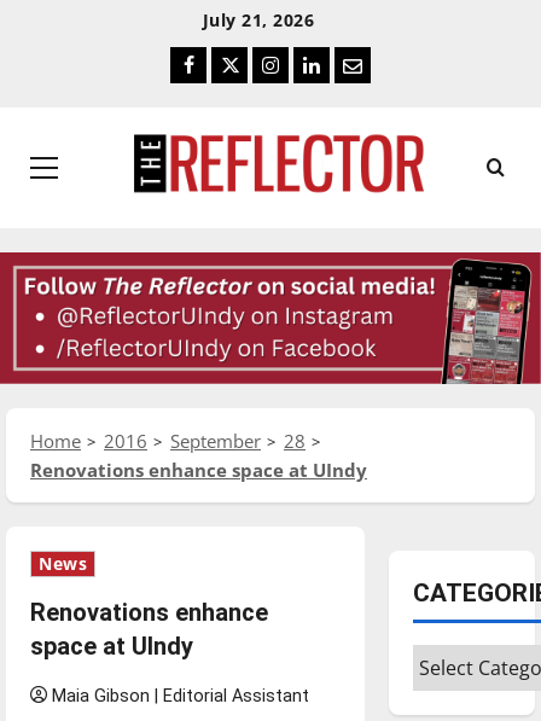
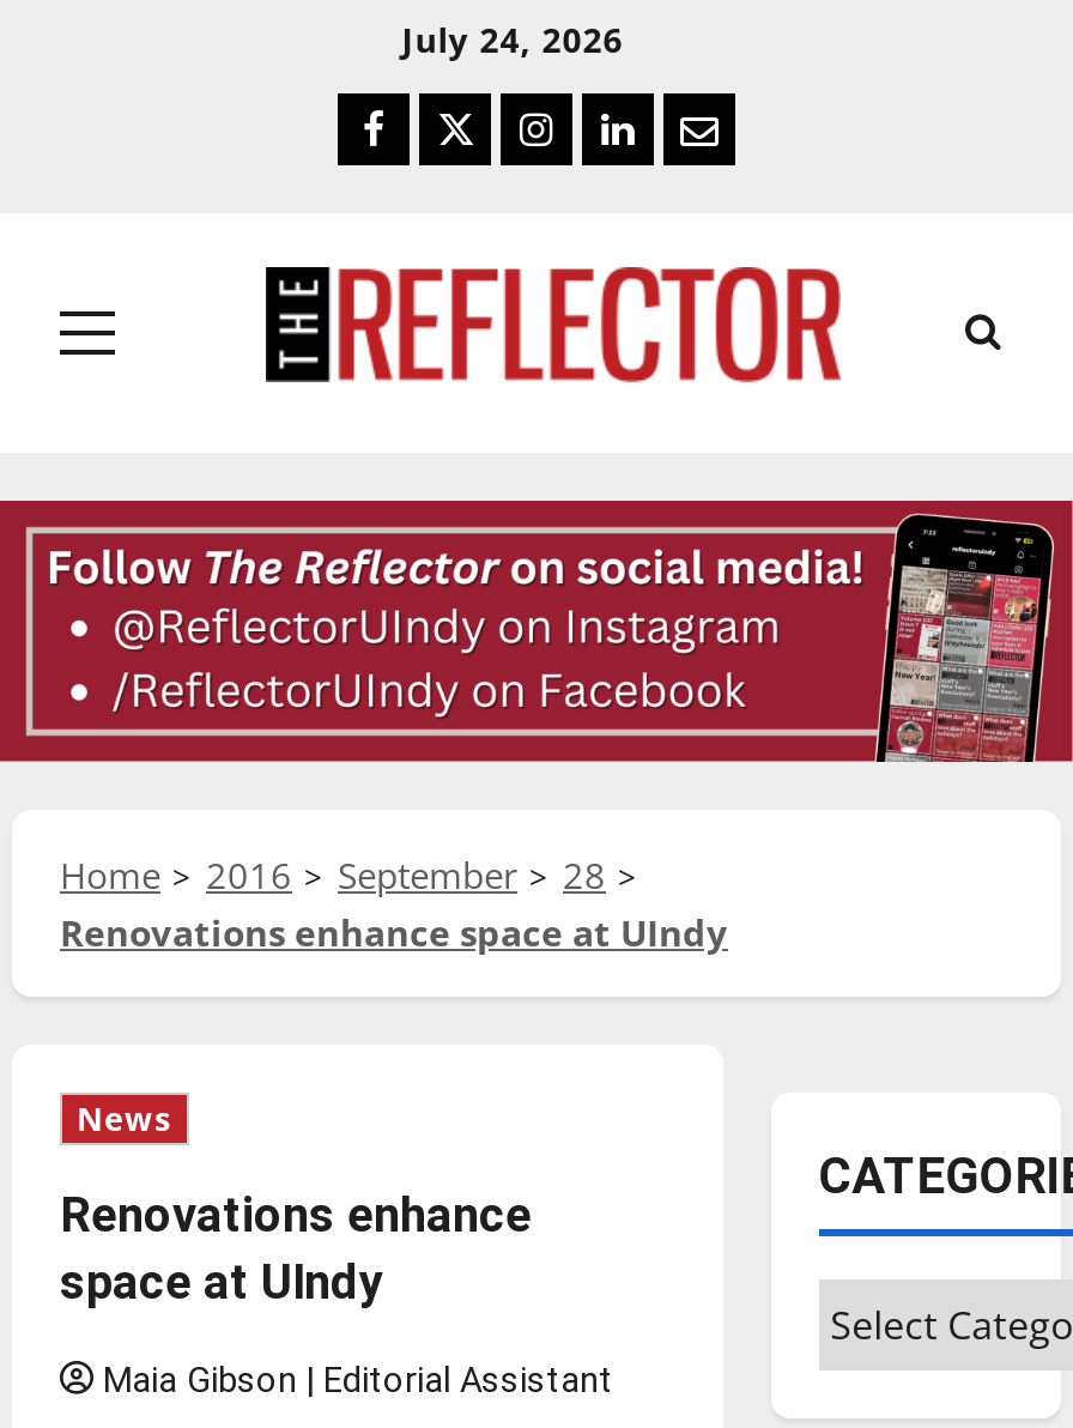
[203,8,314,31] July 21, 2026 -> [402,17,623,62] July 24, 2026

